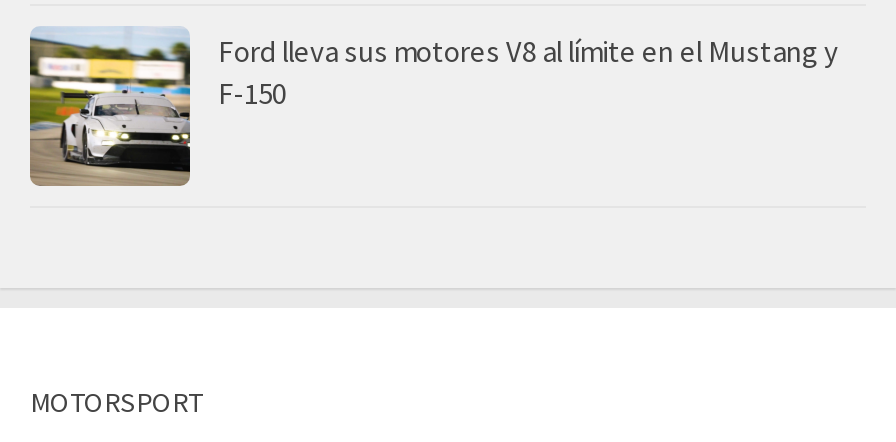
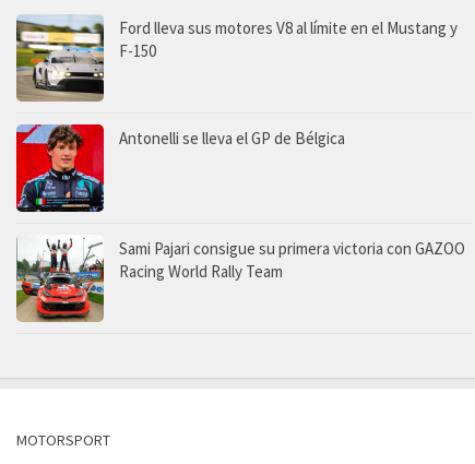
none -> [15,123,345,213] [image] | Antonelli se lleva el GP de Bélgica
none -> [16,238,465,321] [image] | Sami Pajari consigue su primera victoria con GAZOO | Racing World Rally Team

